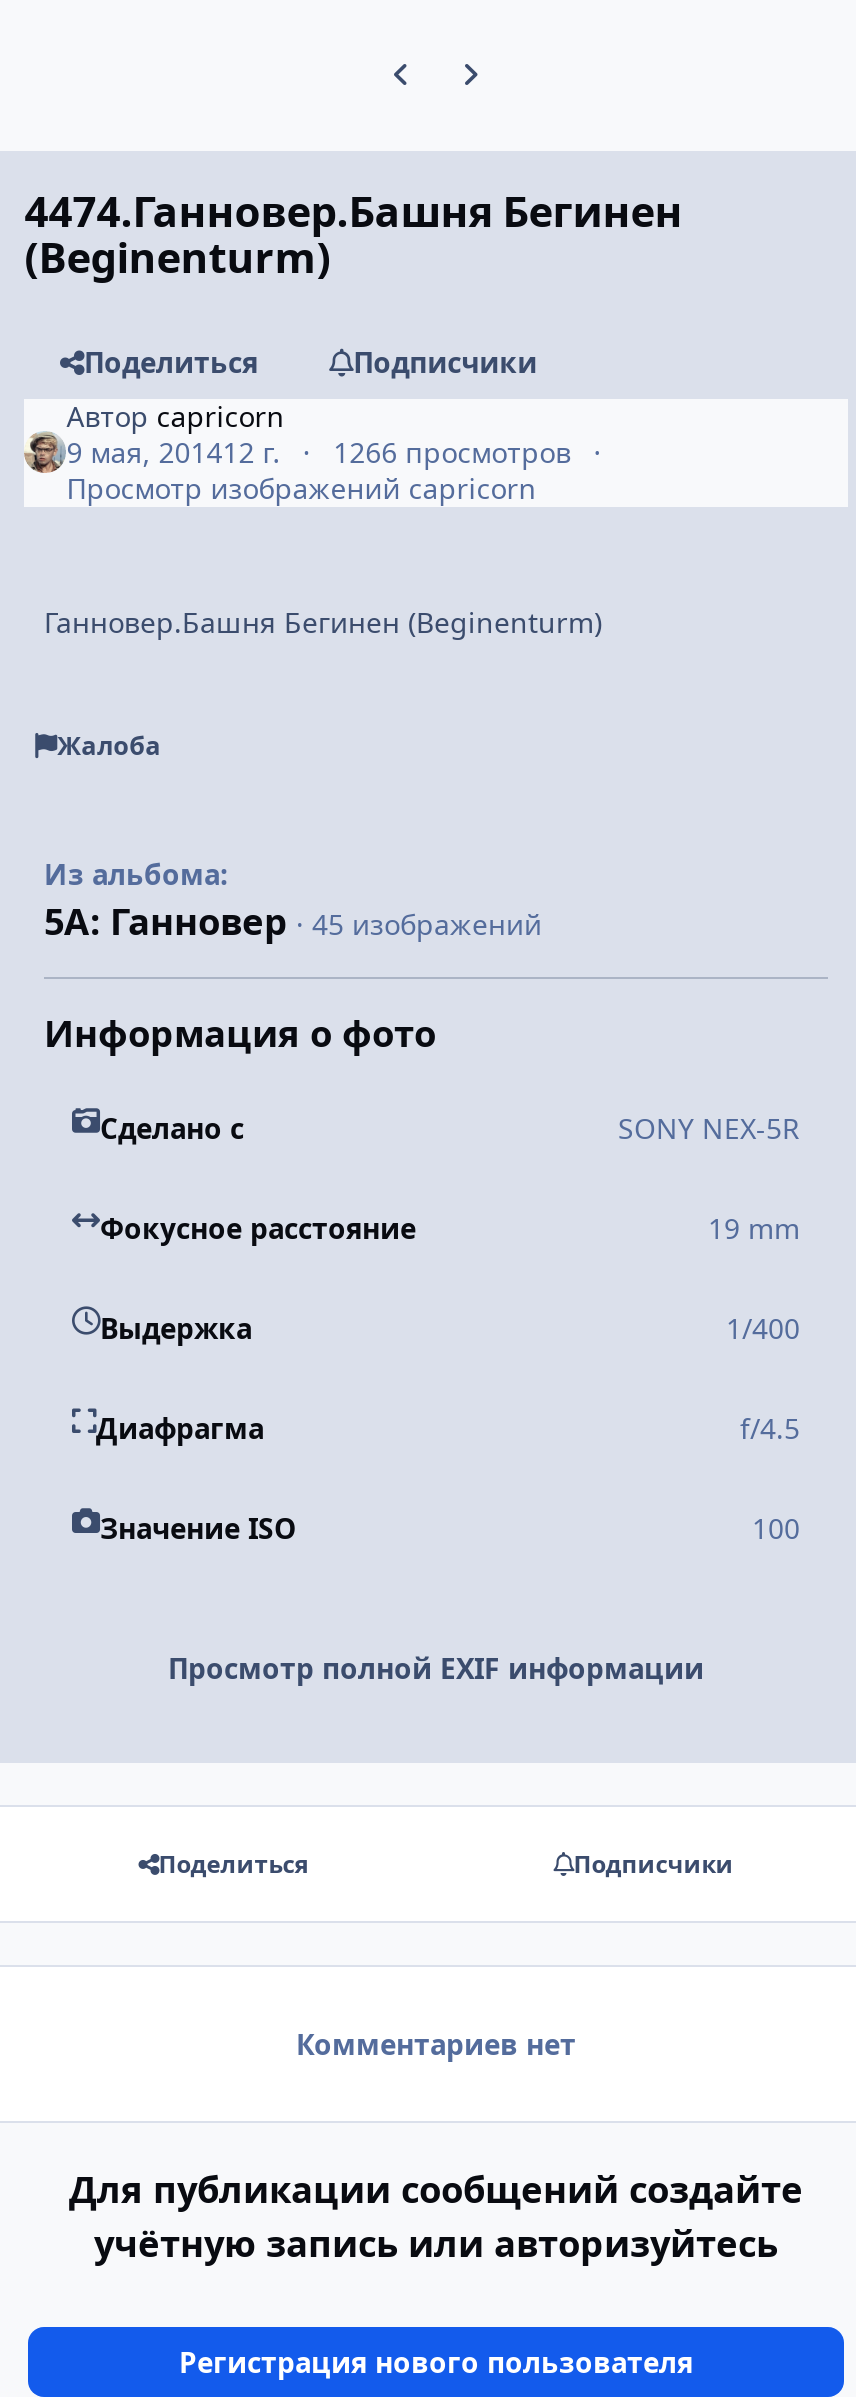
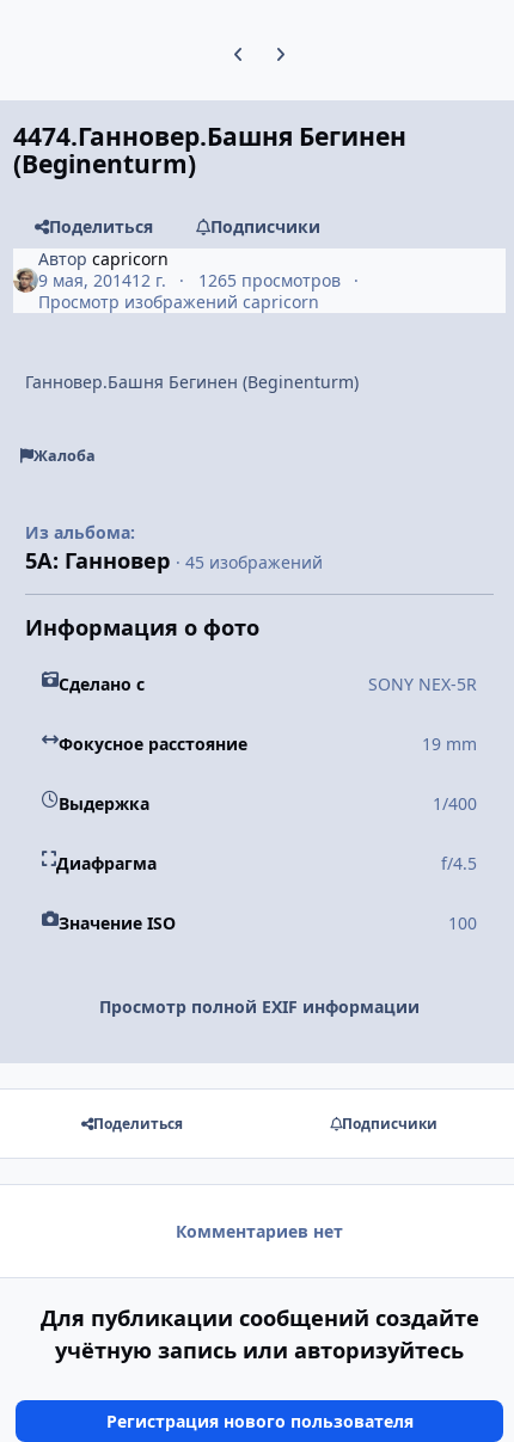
[66,432,571,470] 9 мая, 201412 г. 1266 просмотров -> [38,268,340,291] 9 мая, 201412 г. 1265 просмотров

